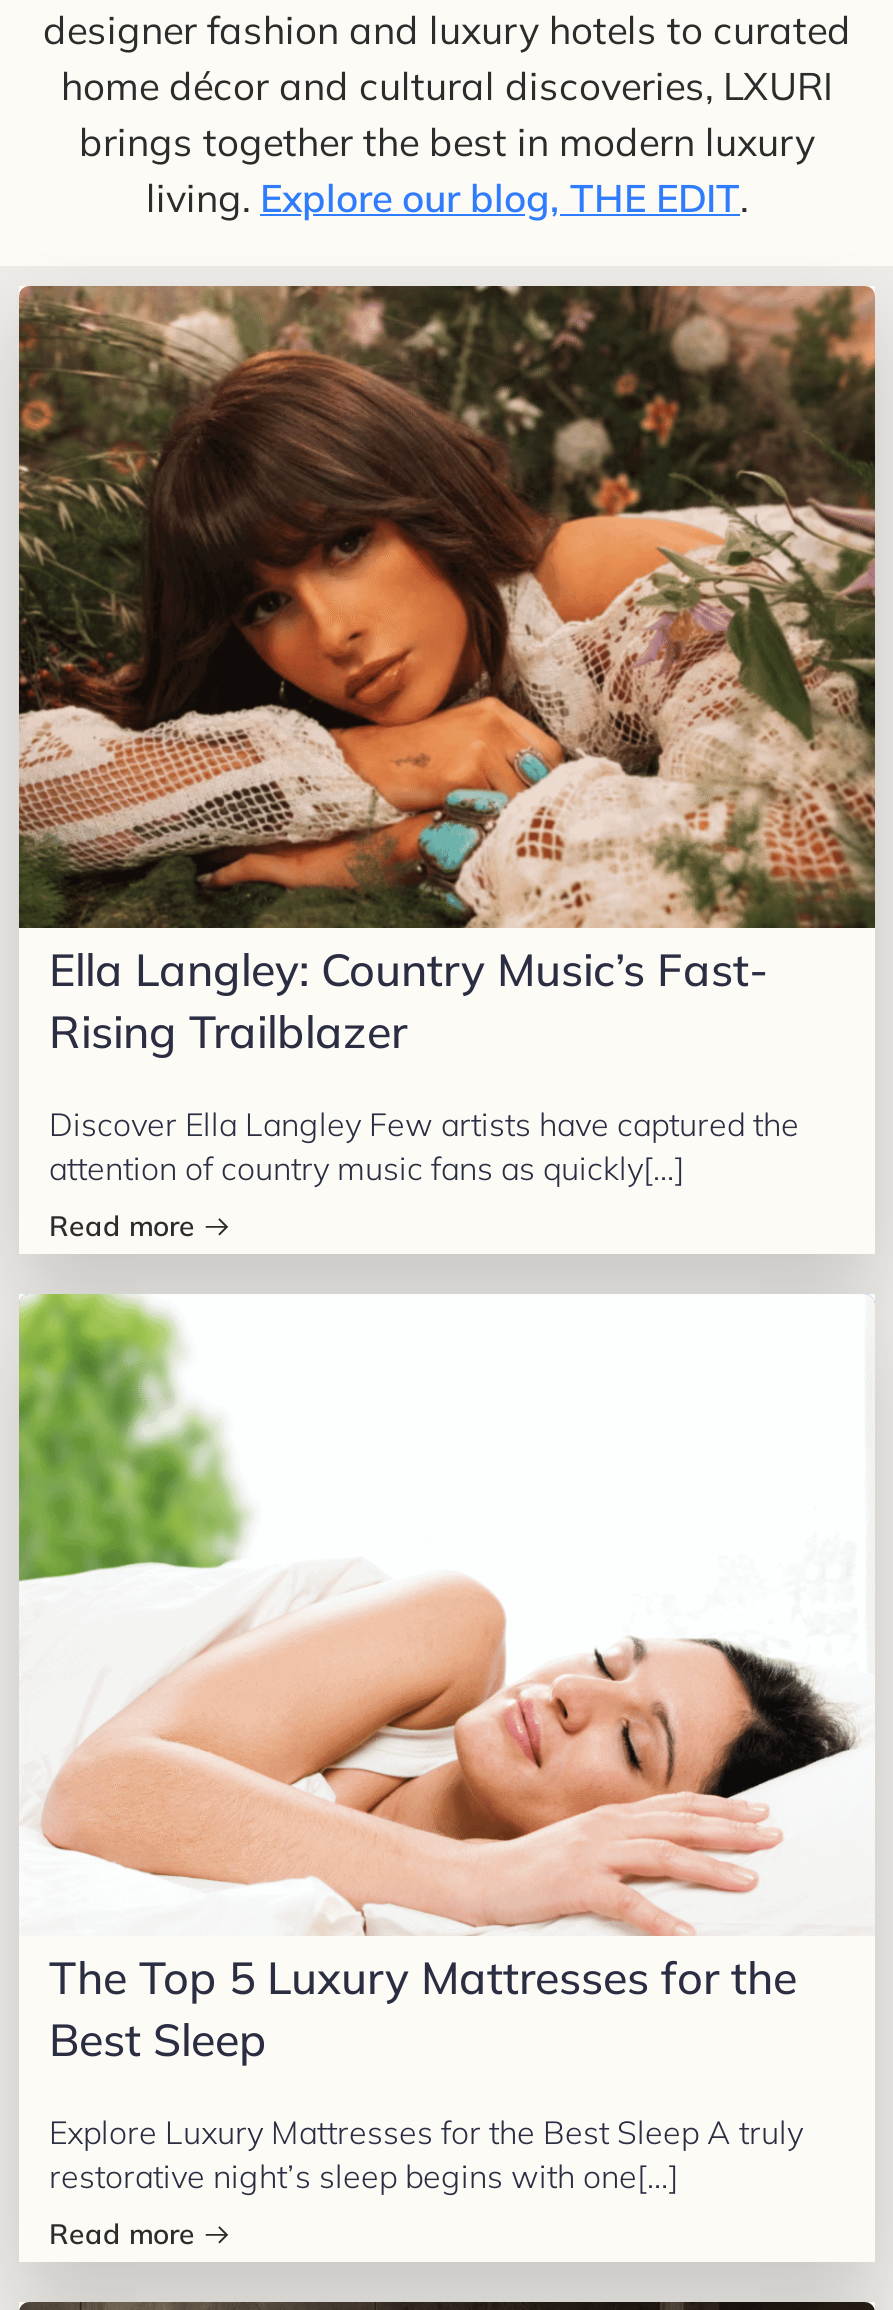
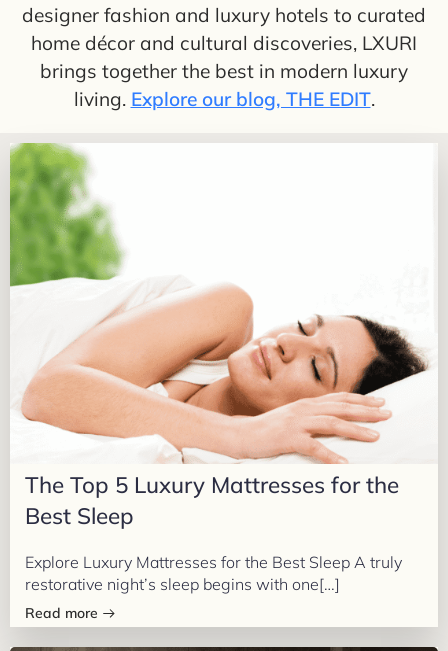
[17,284,877,1244] [image] | Ella Langley: Country Music’s Fast- | Rising Trailblazer | Discover Ella Langley Few artists have captured the | attention of country music fans as quickly[…] | Read more -> none

